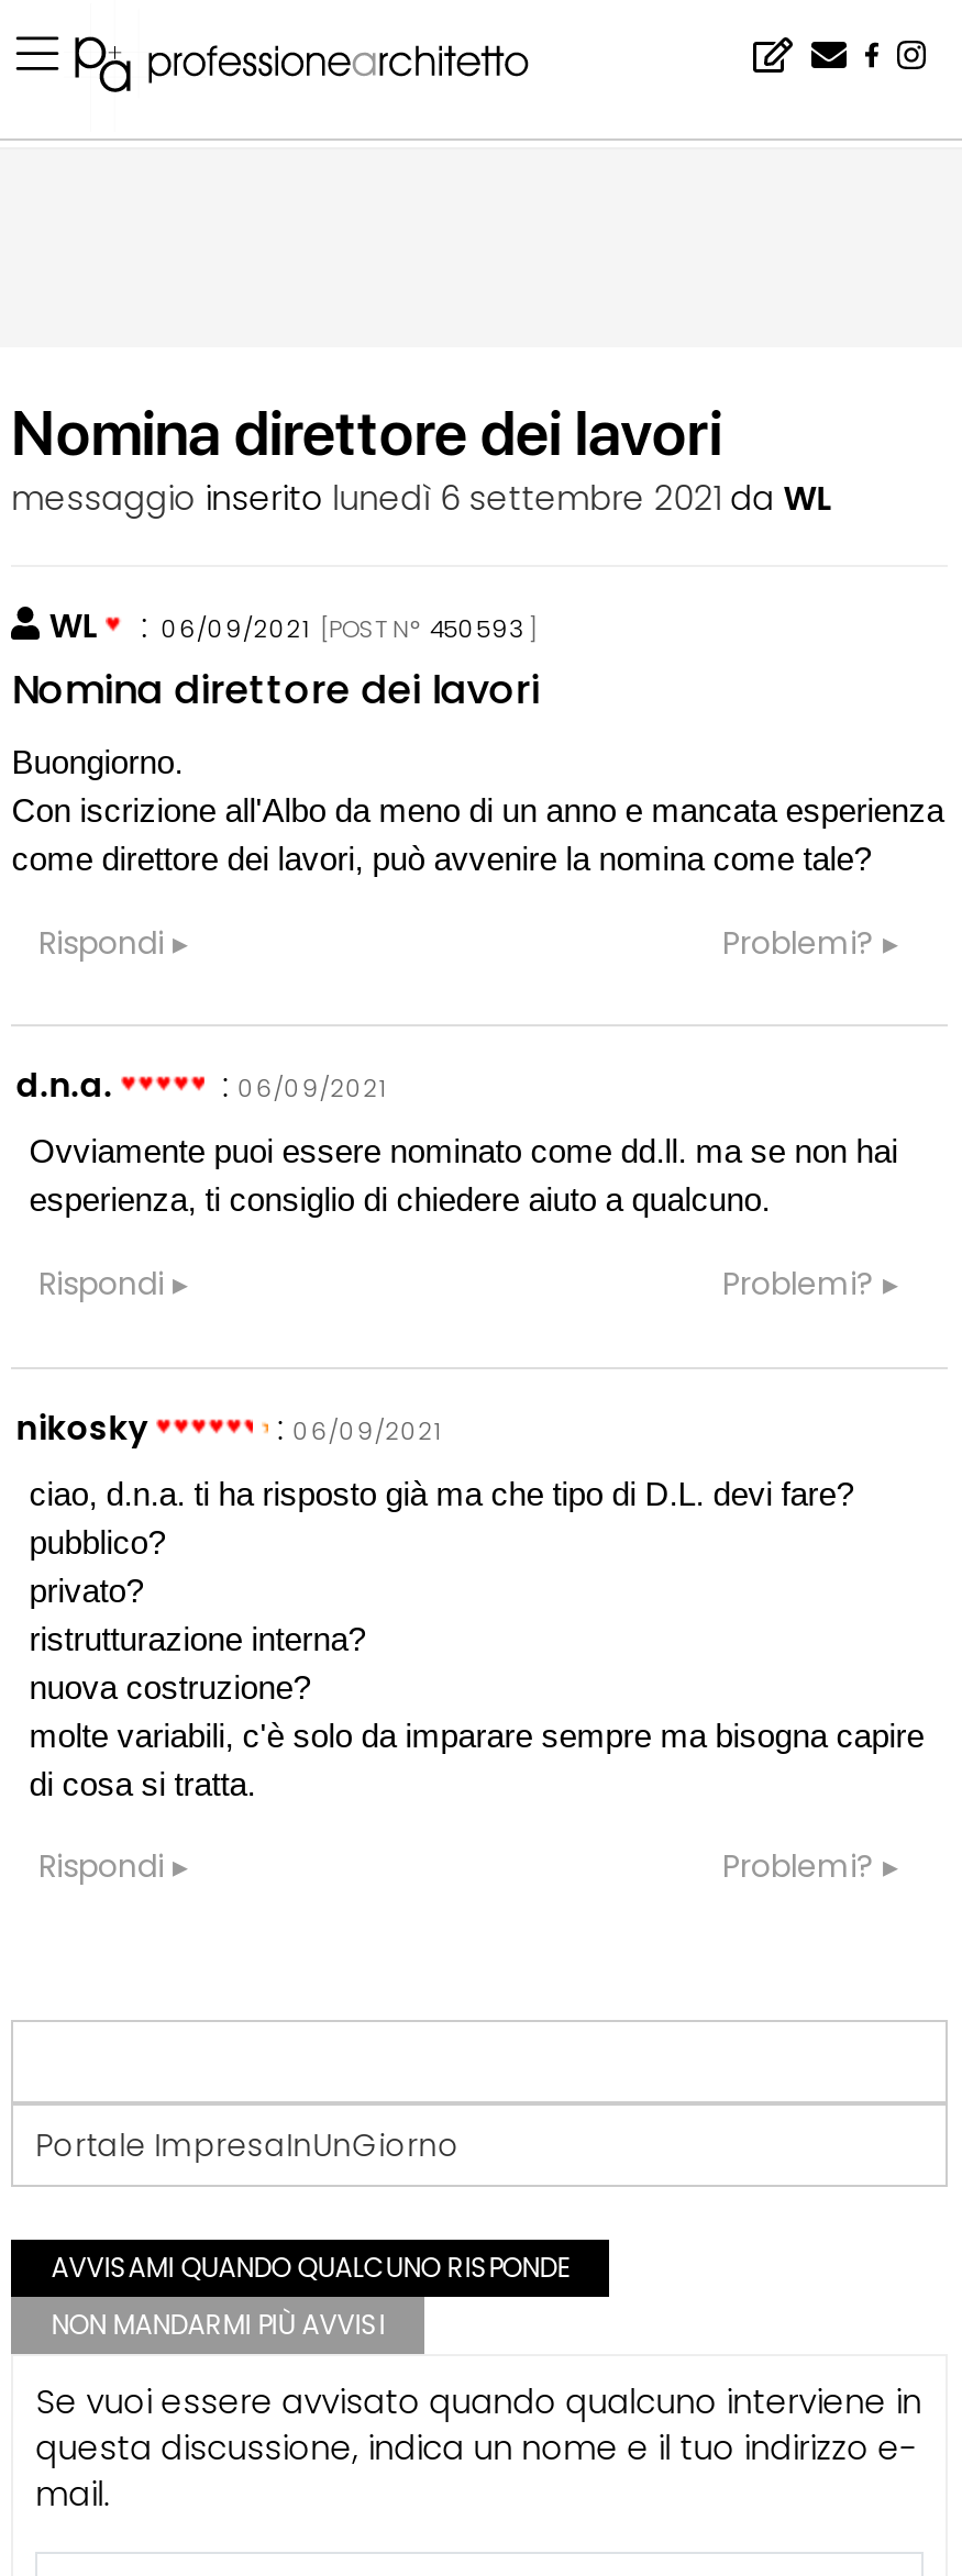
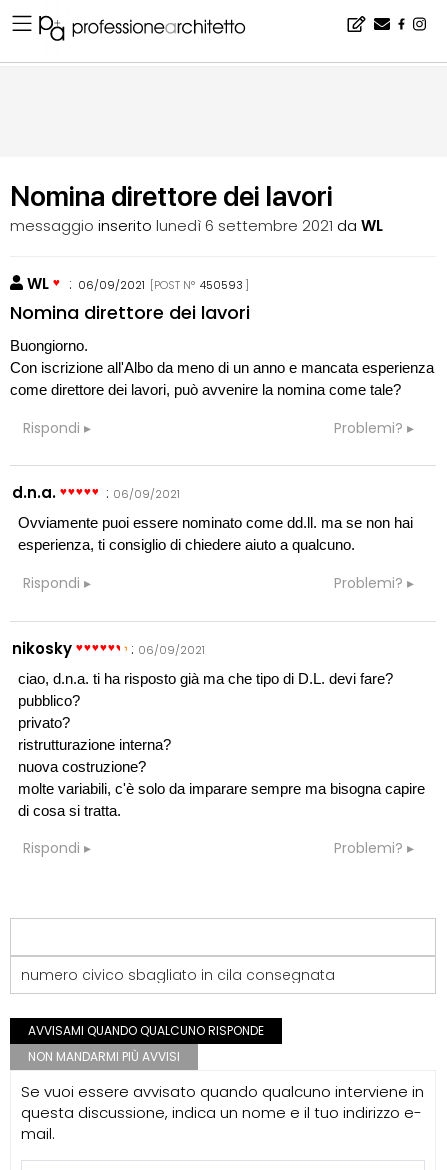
[36,2124,460,2168] Portale ImpresaInUnGiorno -> [21,965,335,985] numero civico sbagliato in cila consegnata

